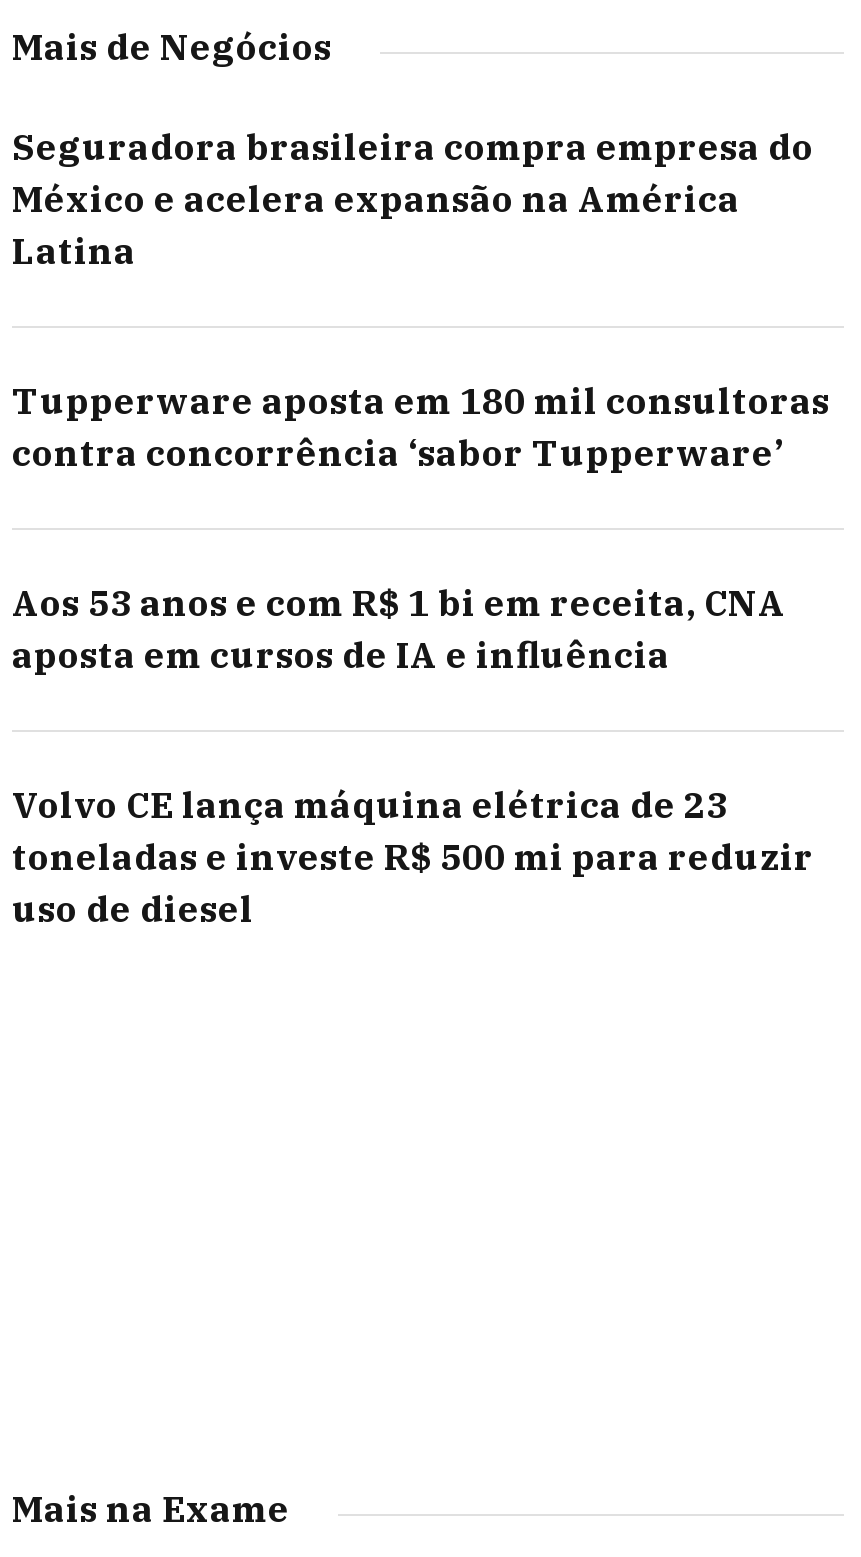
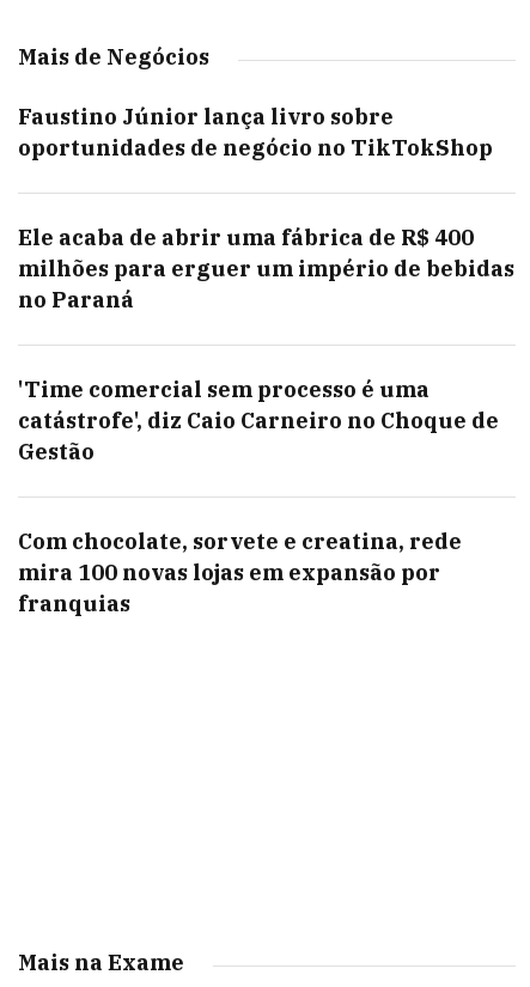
[12,124,814,274] Seguradora brasileira compra empresa do | México e acelera expansão na América | Latina -> [18,103,493,162] Faustino Júnior lança livro sobre | oportunidades de negócio no TikTokShop
[12,378,830,476] Tupperware aposta em 180 mil consultoras | contra concorrência ‘sabor Tupperware’ -> [18,224,514,313] Ele acaba de abrir uma fábrica de R$ 400 | milhões para erguer um império de bebidas | no Paraná
[12,580,786,678] Aos 53 anos e com R$ 1 bi em receita, CNA | aposta em cursos de IA e influência -> [18,376,499,465] 'Time comercial sem processo é uma | catástrofe', diz Caio Carneiro no Choque de | Gestão
[12,782,814,932] Volvo CE lança máquina elétrica de 23 | toneladas e investe R$ 500 mi para reduzir | uso de diesel -> [18,528,462,617] Com chocolate, sorvete e creatina, rede | mira 100 novas lojas em expansão por | franquias

